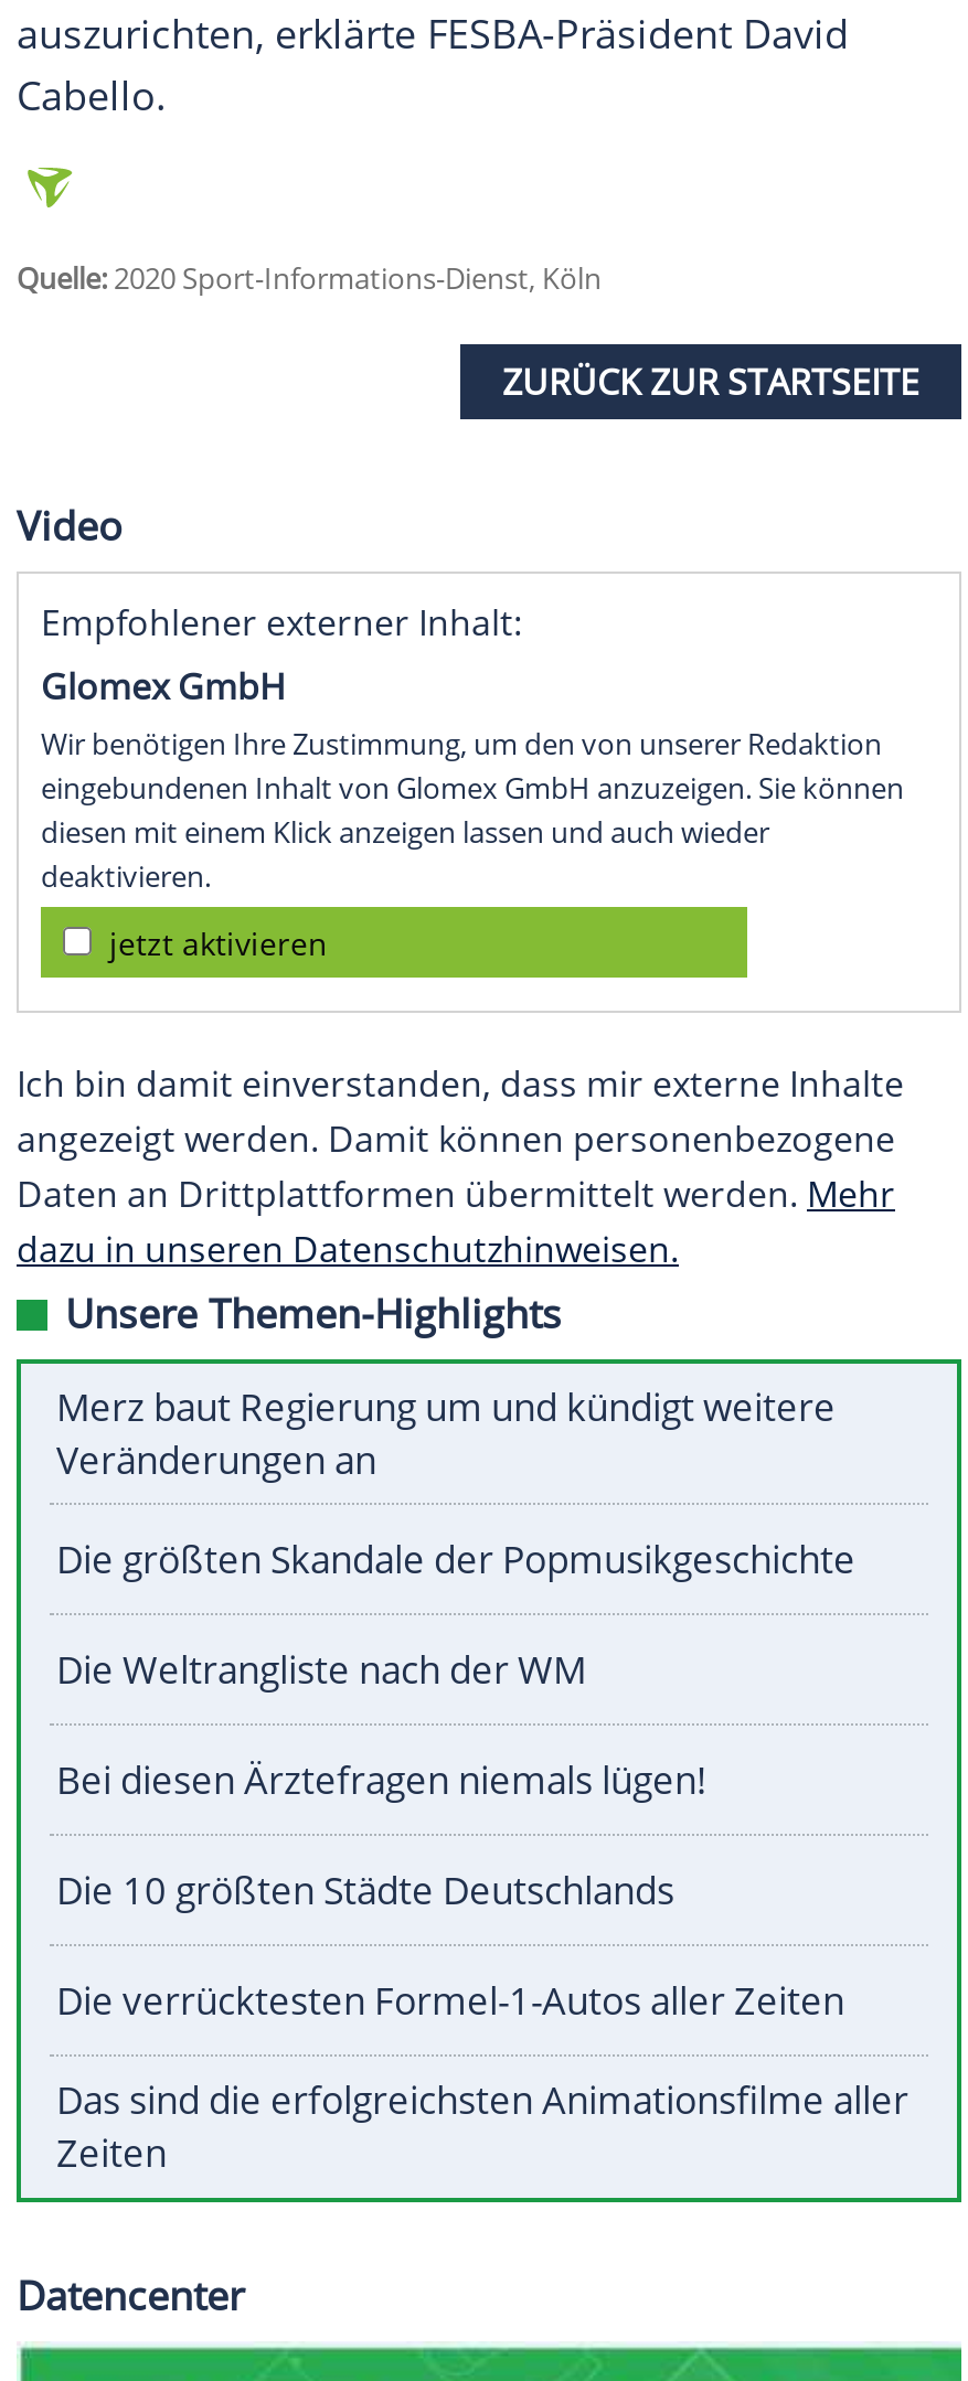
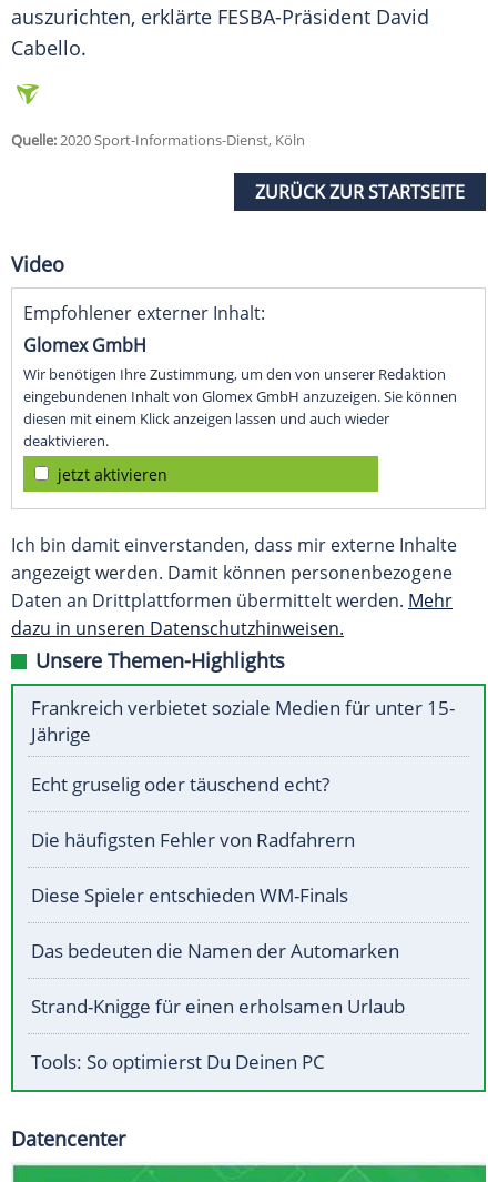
[56,1382,836,1486] Merz baut Regierung um und kündigt weitere | Veränderungen an -> [31,695,455,747] Frankreich verbietet soziale Medien für unter 15- | Jährige
[56,1534,855,1585] Die größten Skandale der Popmusikgeschichte -> [31,772,329,797] Echt gruselig oder täuschend echt?
[56,1645,586,1695] Die Weltrangliste nach der WM -> [31,827,355,853] Die häufigsten Fehler von Radfahrern
[56,1755,708,1806] Bei diesen Ärztefragen niemals lügen! -> [31,883,348,908] Diese Spieler entschieden WM-Finals
[56,1865,674,1916] Die 10 größten Städte Deutschlands -> [31,938,399,964] Das bedeuten die Namen der Automarken
[56,1976,844,2026] Die verrücktesten Formel-1-Autos aller Zeiten -> [31,994,405,1019] Strand-Knigge für einen erholsamen Urlaub
[56,2075,908,2179] Das sind die erfolgreichsten Animationsfilme aller | Zeiten -> [31,1049,325,1075] Tools: So optimierst Du Deinen PC

